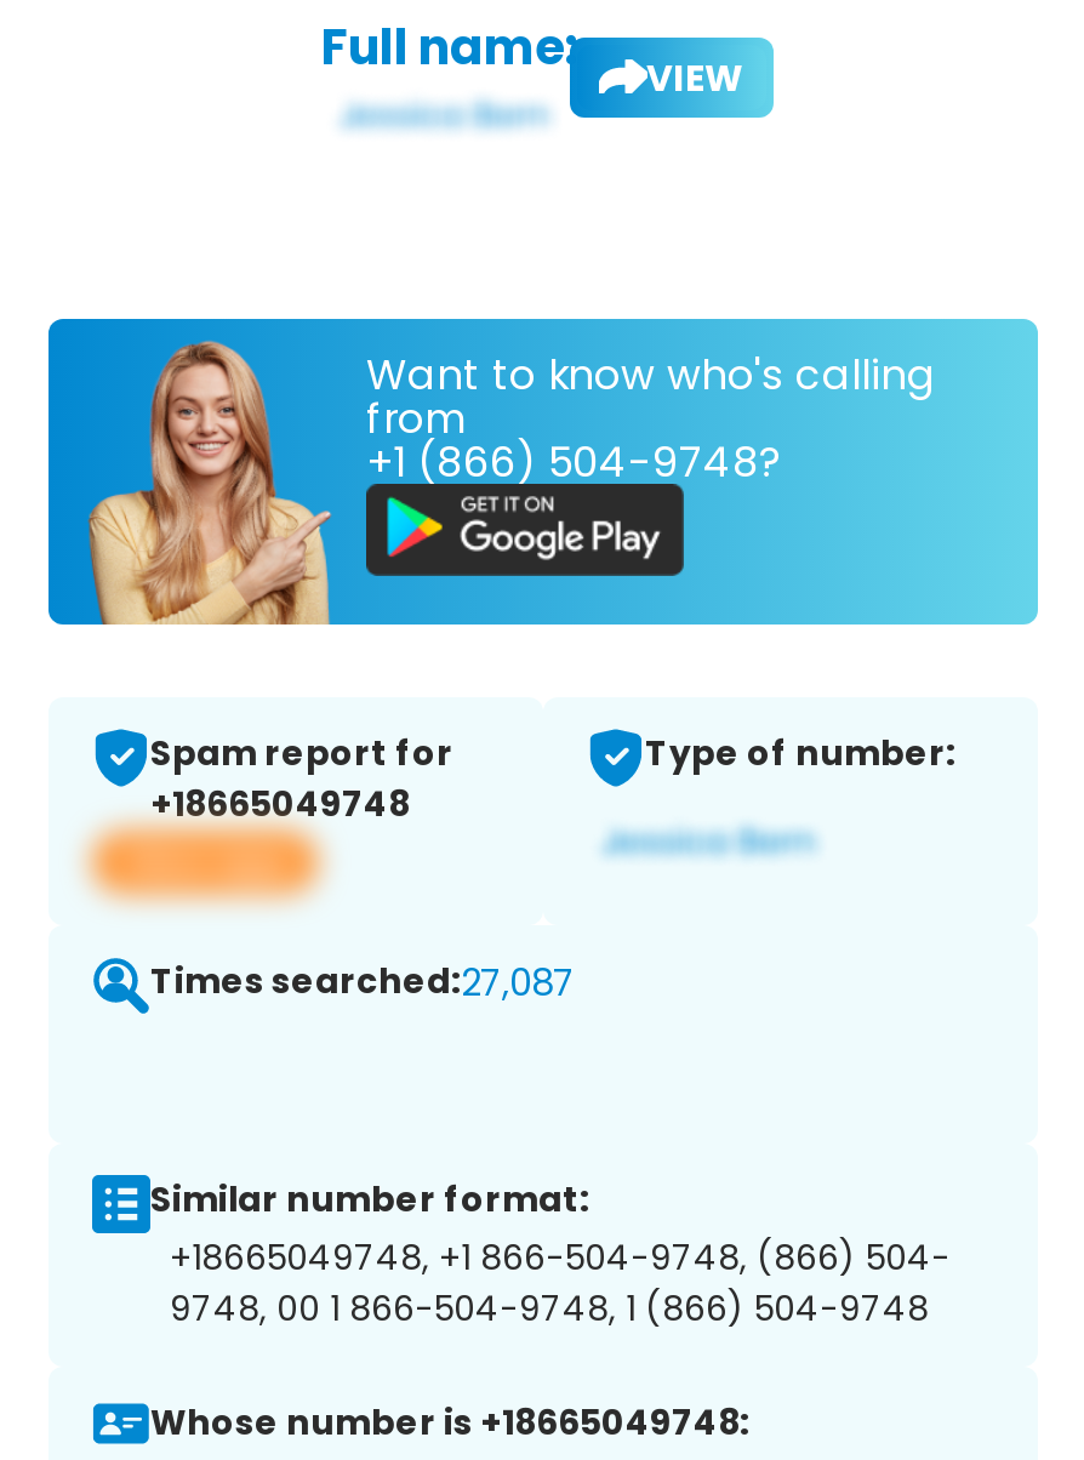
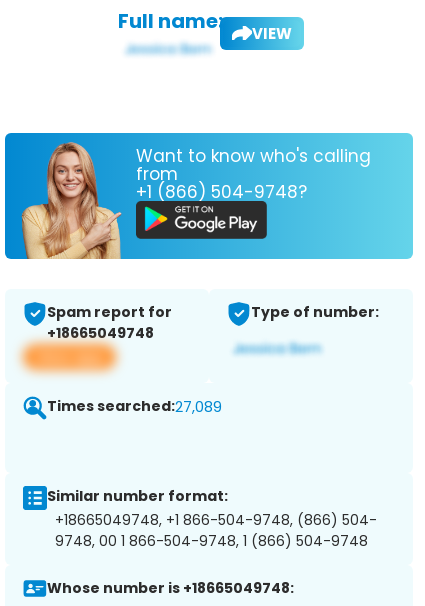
[150,957,575,1008] Times searched:27,087 -> [47,396,222,417] Times searched:27,089

